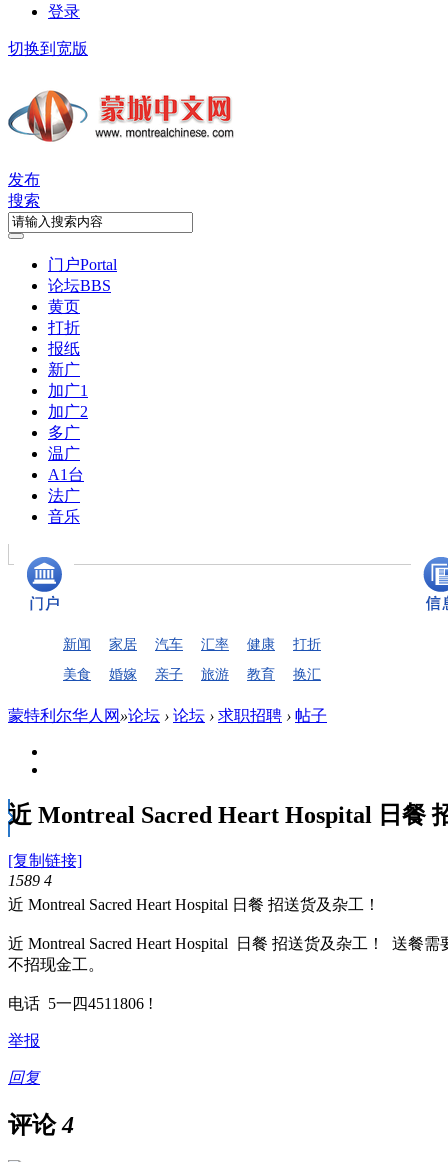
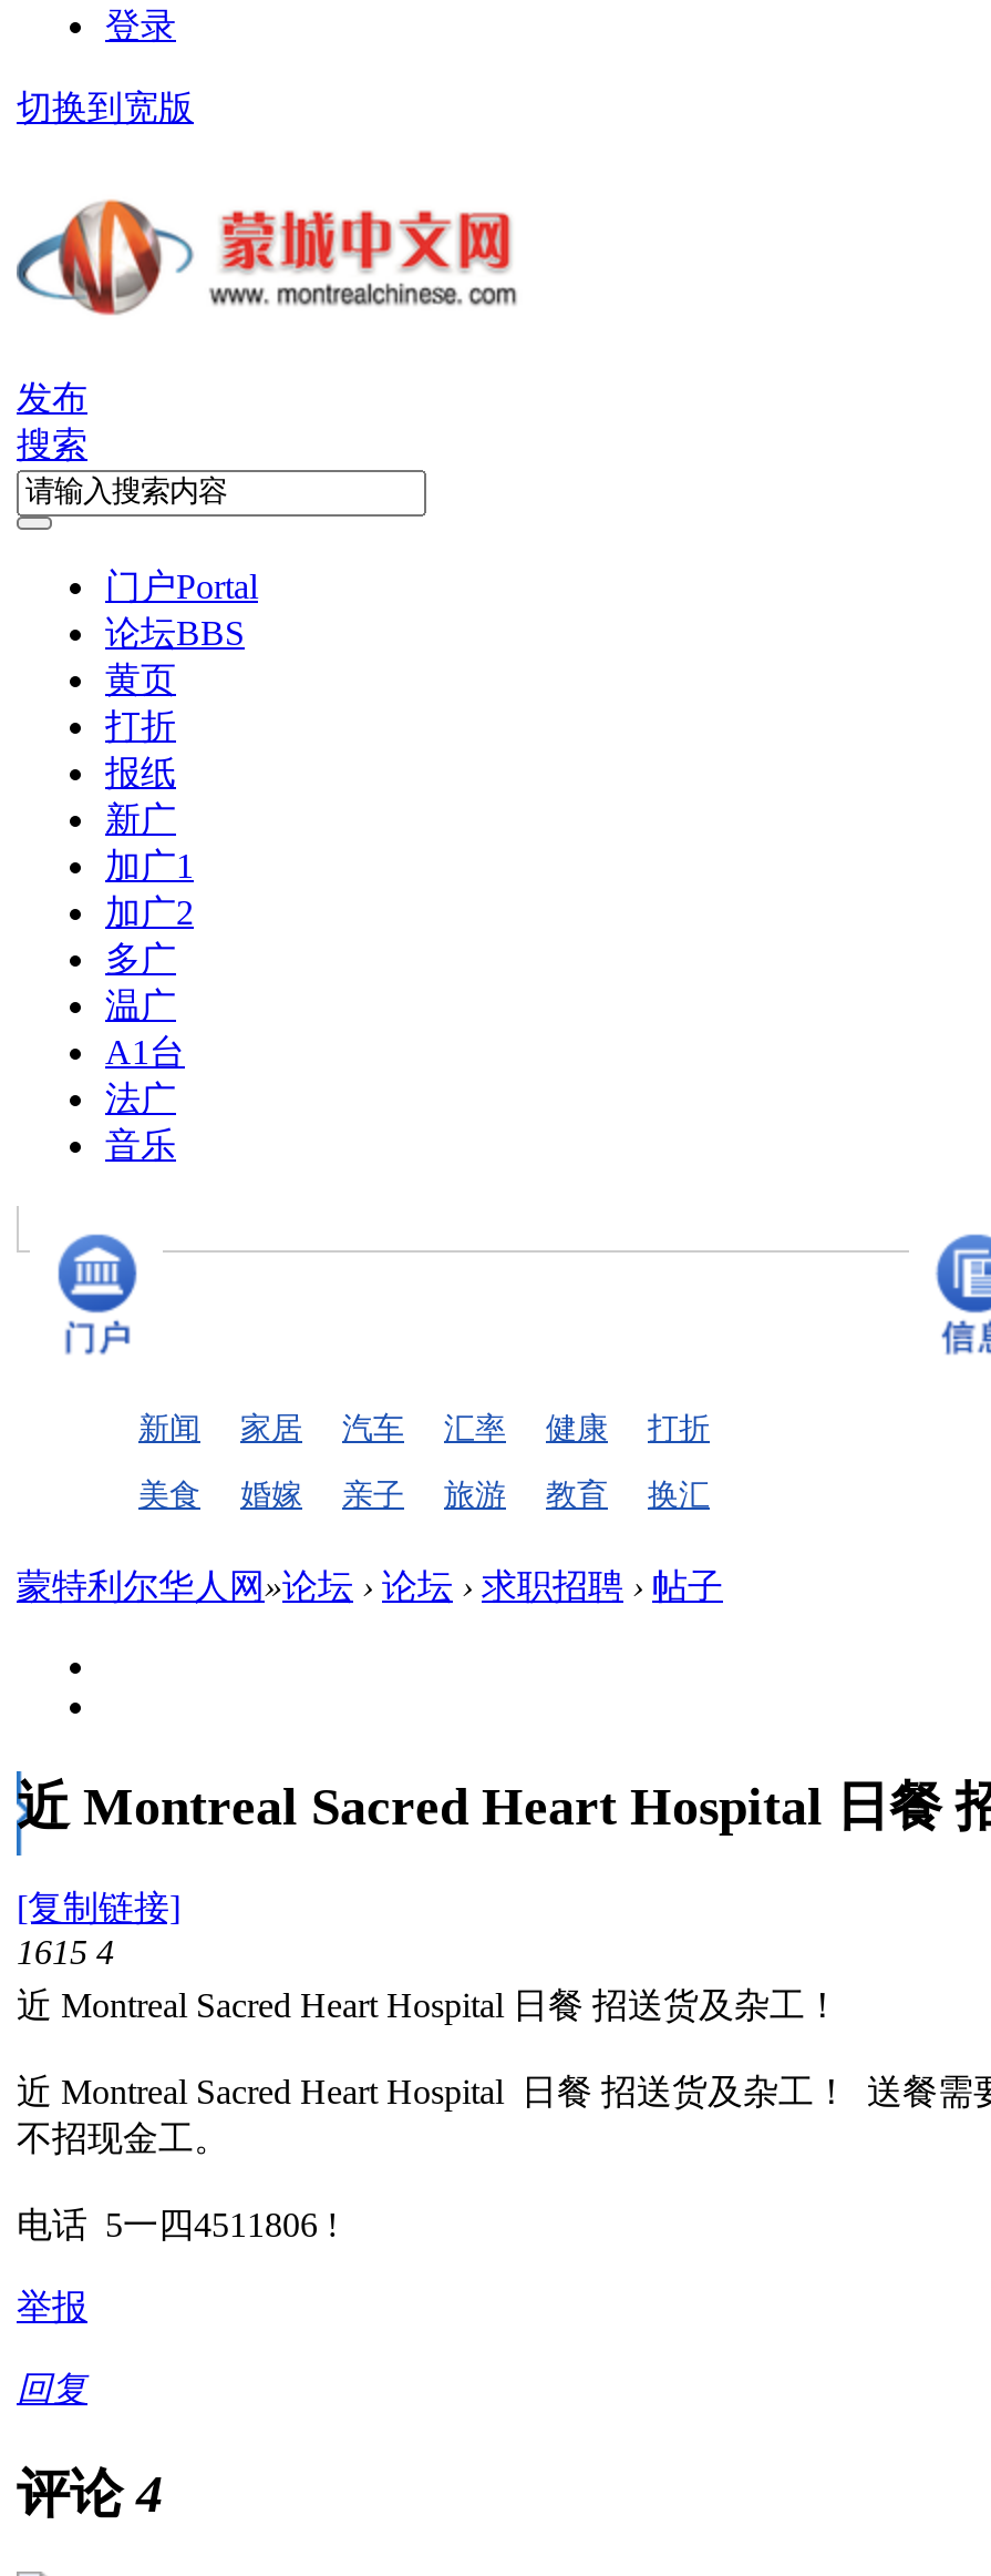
[8,872,52,889] 1589 4 -> [17,1932,114,1970] 1615 4

